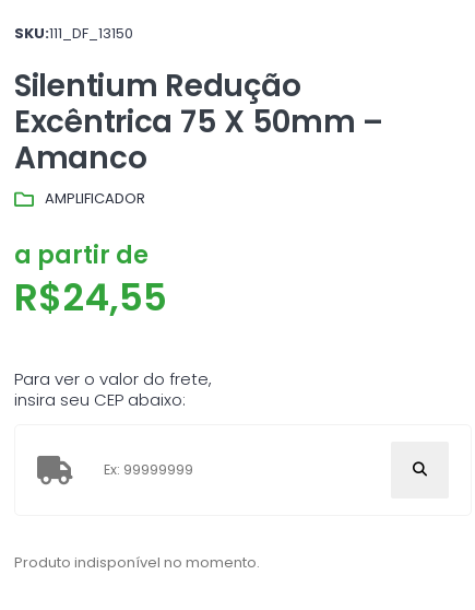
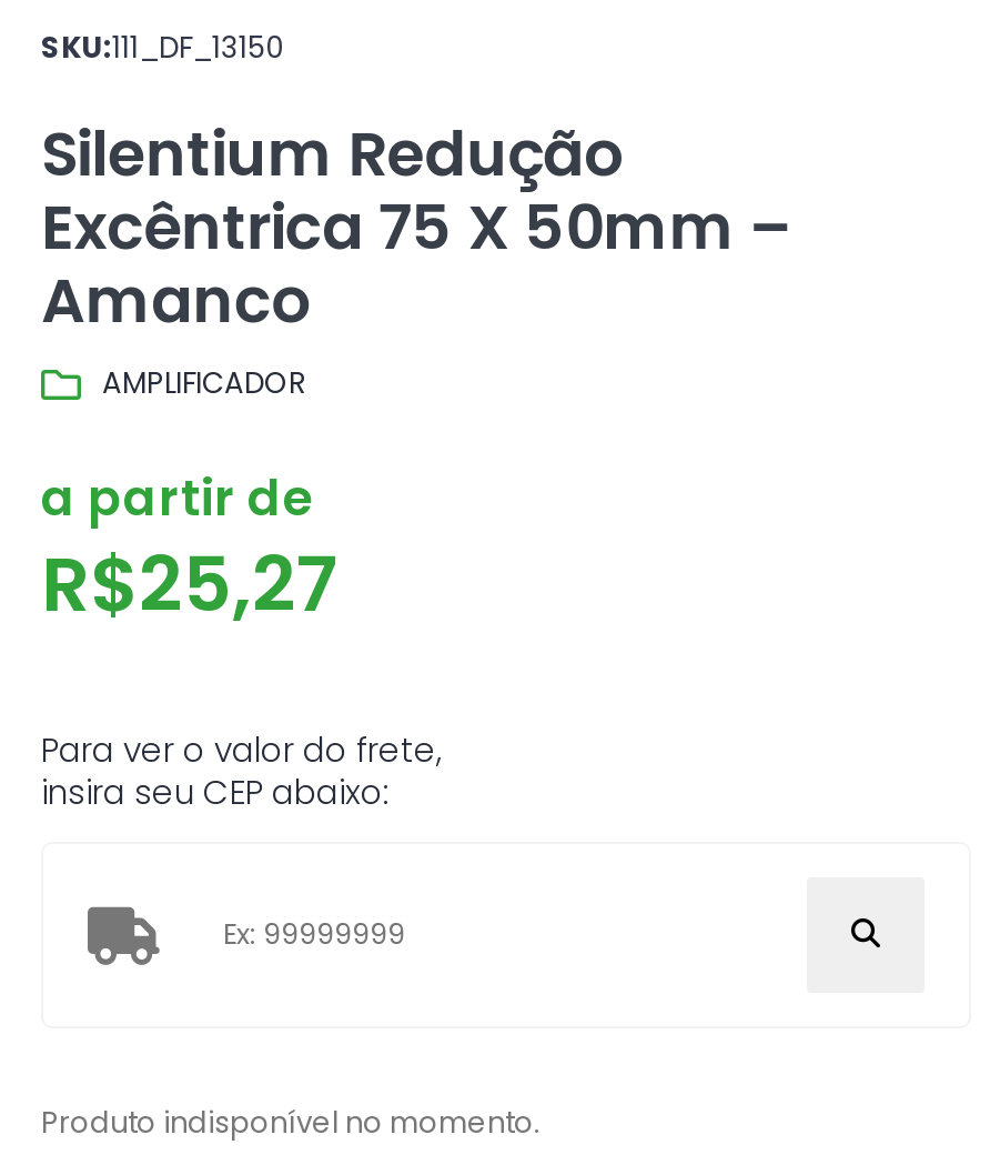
[14,271,167,323] R$24,55 -> [41,531,336,637] R$25,27

